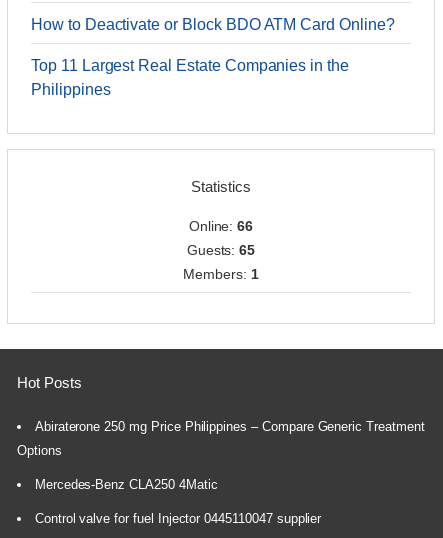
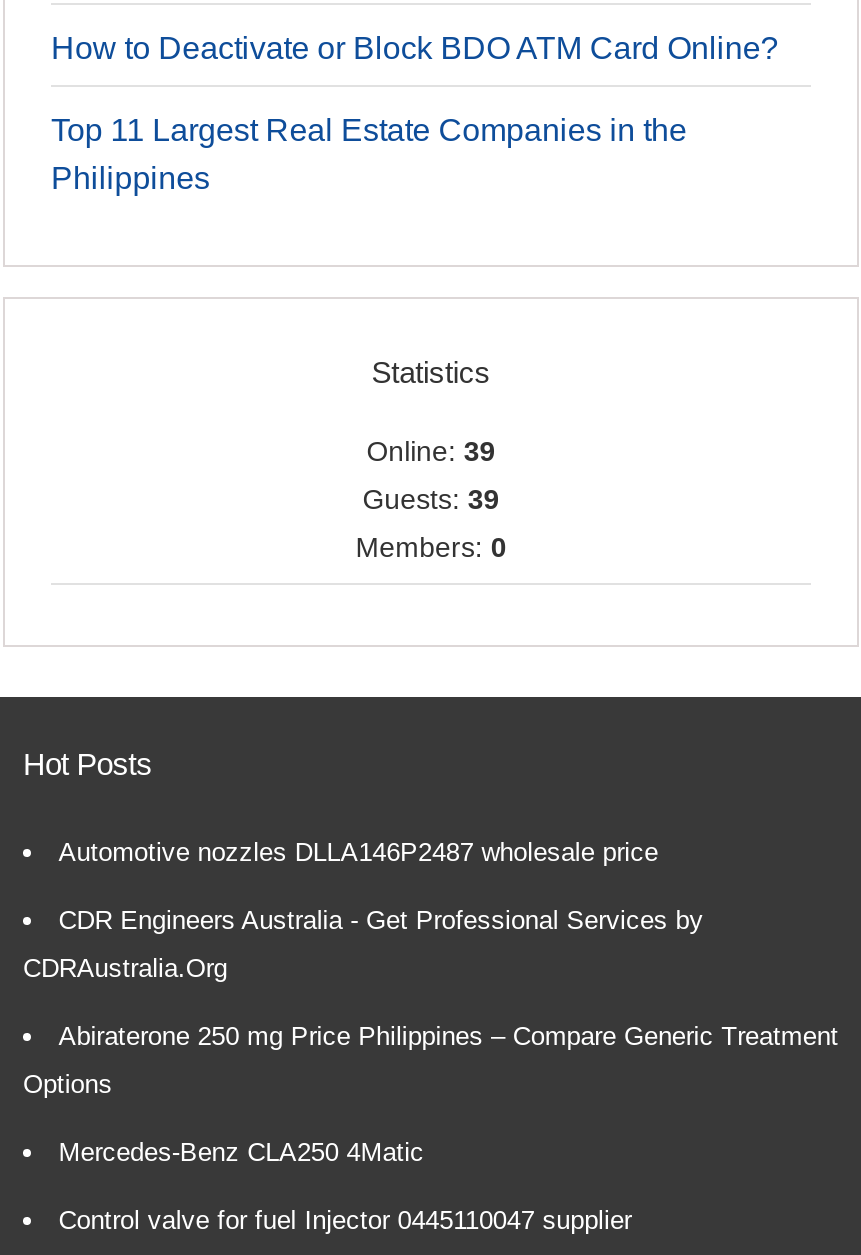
[189,218,253,234] Online: 66 -> [366,435,496,467] Online: 39
[187,242,255,258] Guests: 65 -> [362,483,500,515] Guests: 39
[183,266,259,282] Members: 1 -> [355,531,507,563] Members: 0
none -> [23,837,703,983] Automotive nozzles DLLA146P2487 wholesale price | CDR Engineers Australia - Get Professional Services by | CDRAustralia.Org

